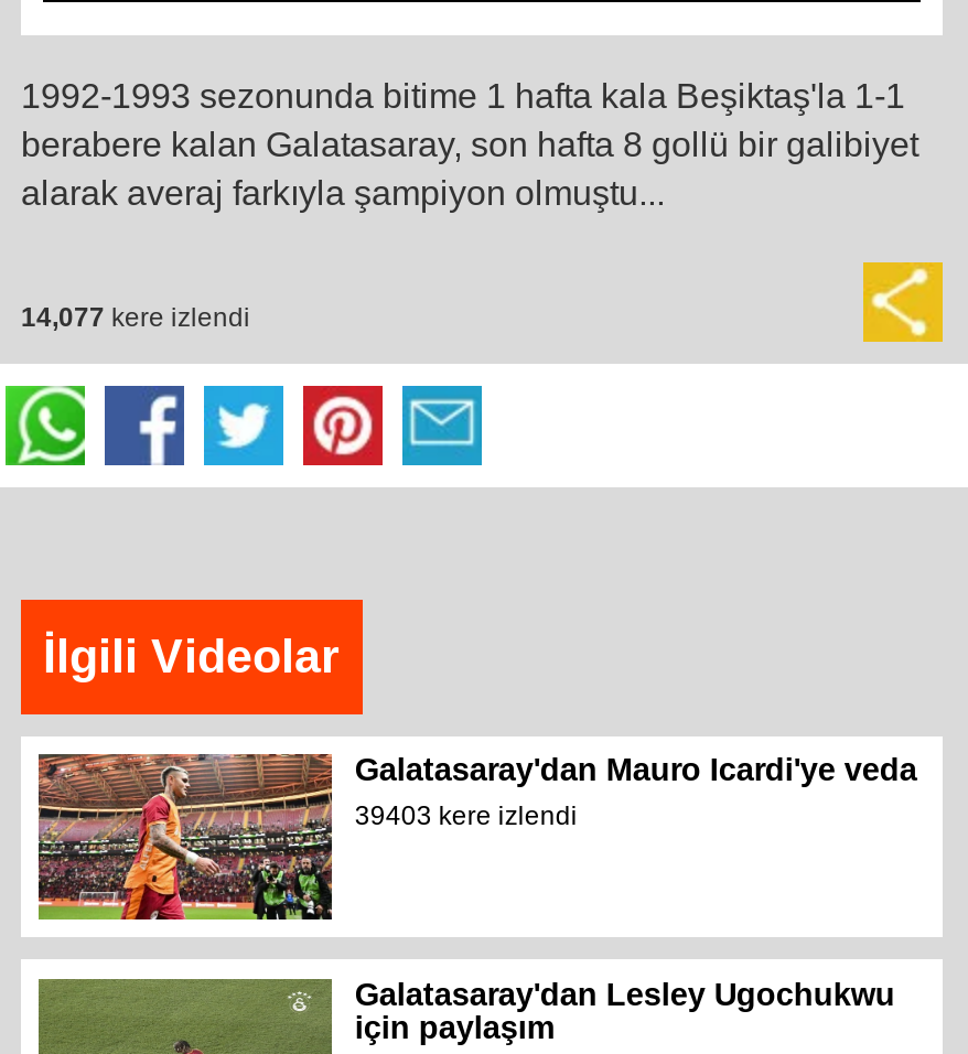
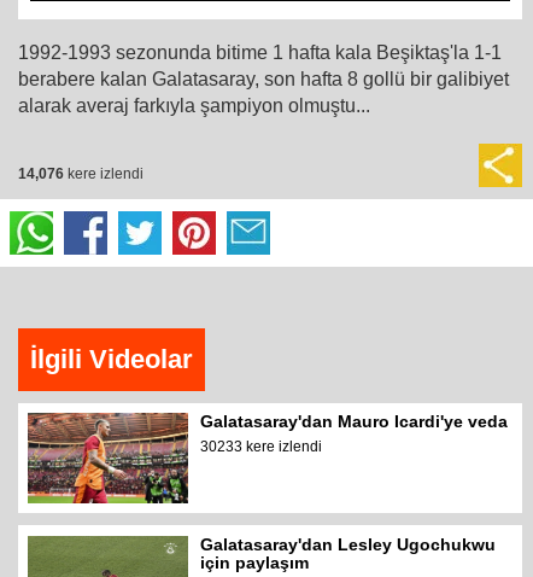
[21,301,250,332] 14,077 kere izlendi -> [18,165,143,182] 14,076 kere izlendi
[355,801,577,832] 39403 kere izlendi -> [201,438,322,455] 30233 kere izlendi

